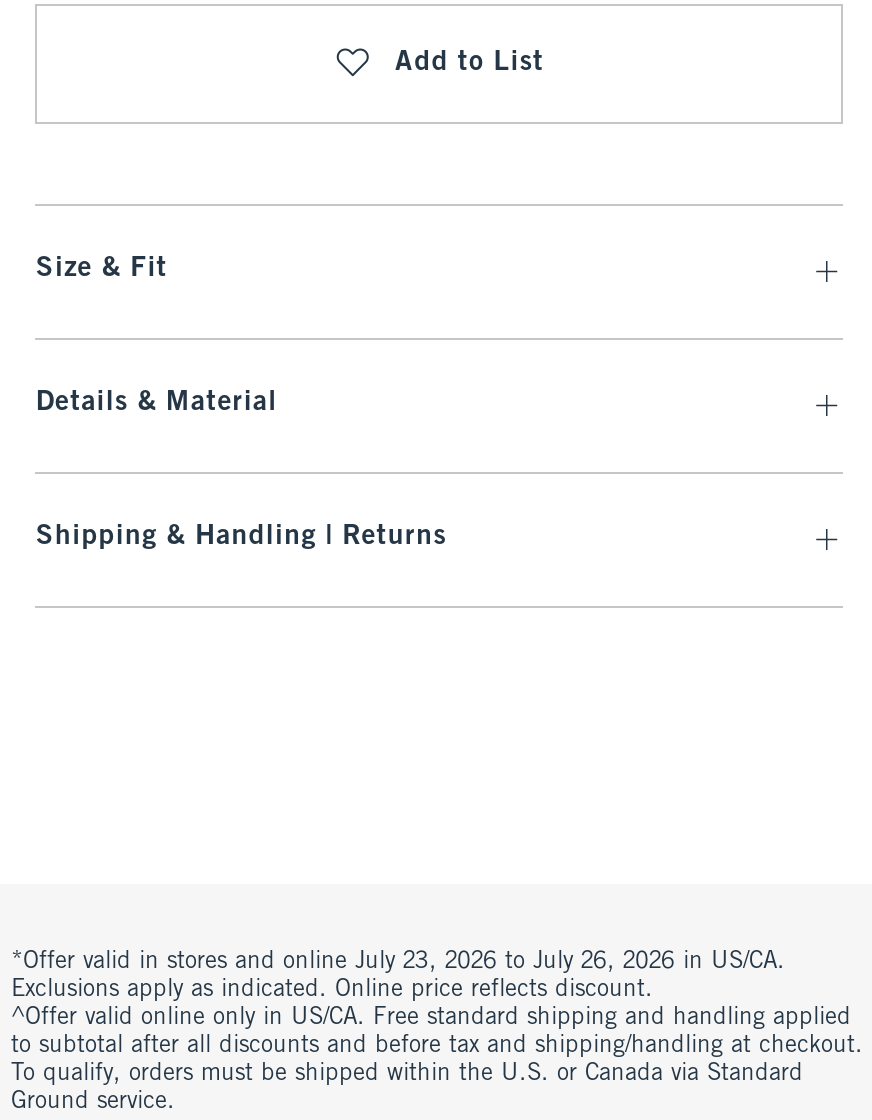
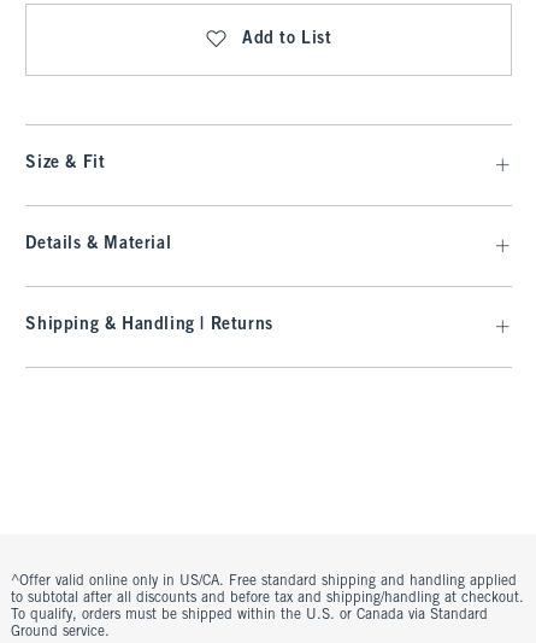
[11,950,785,1002] *Offer valid in stores and online July 23, 2026 to July 26, 2026 in US/CA. | Exclusions apply as indicated. Online price reflects discount. -> none

